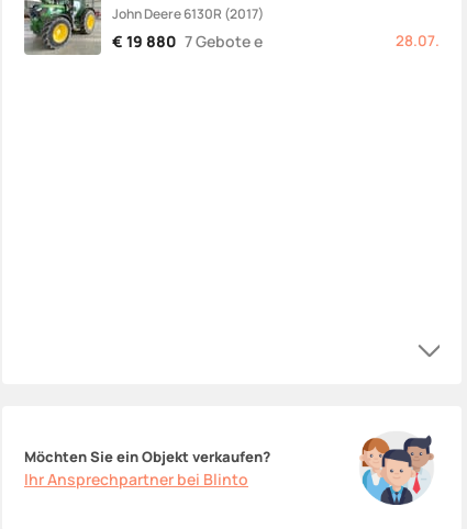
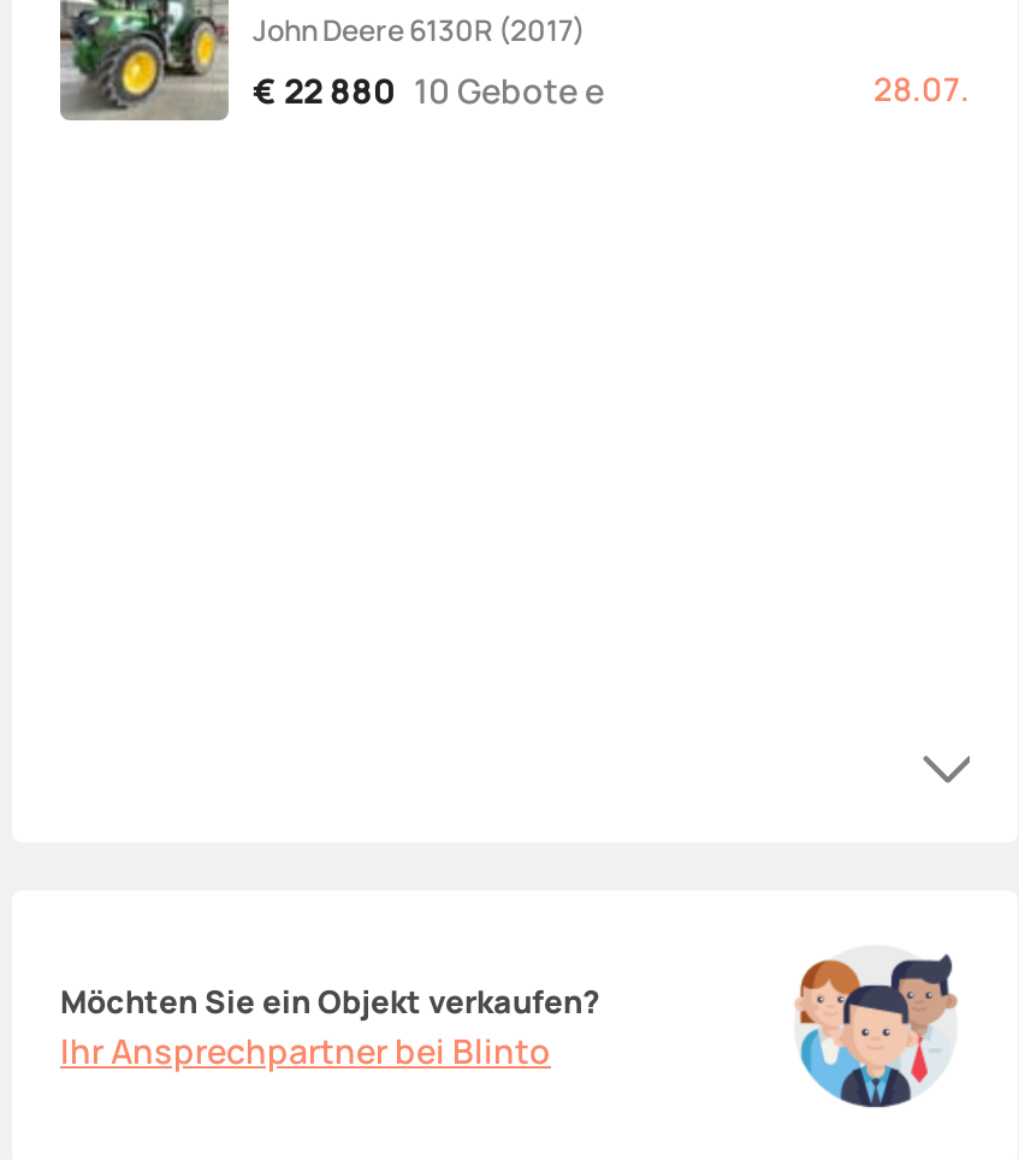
[123,30,263,51] 19 880 7 Gebote e -> [277,66,604,112] 22 880 10 Gebote e

